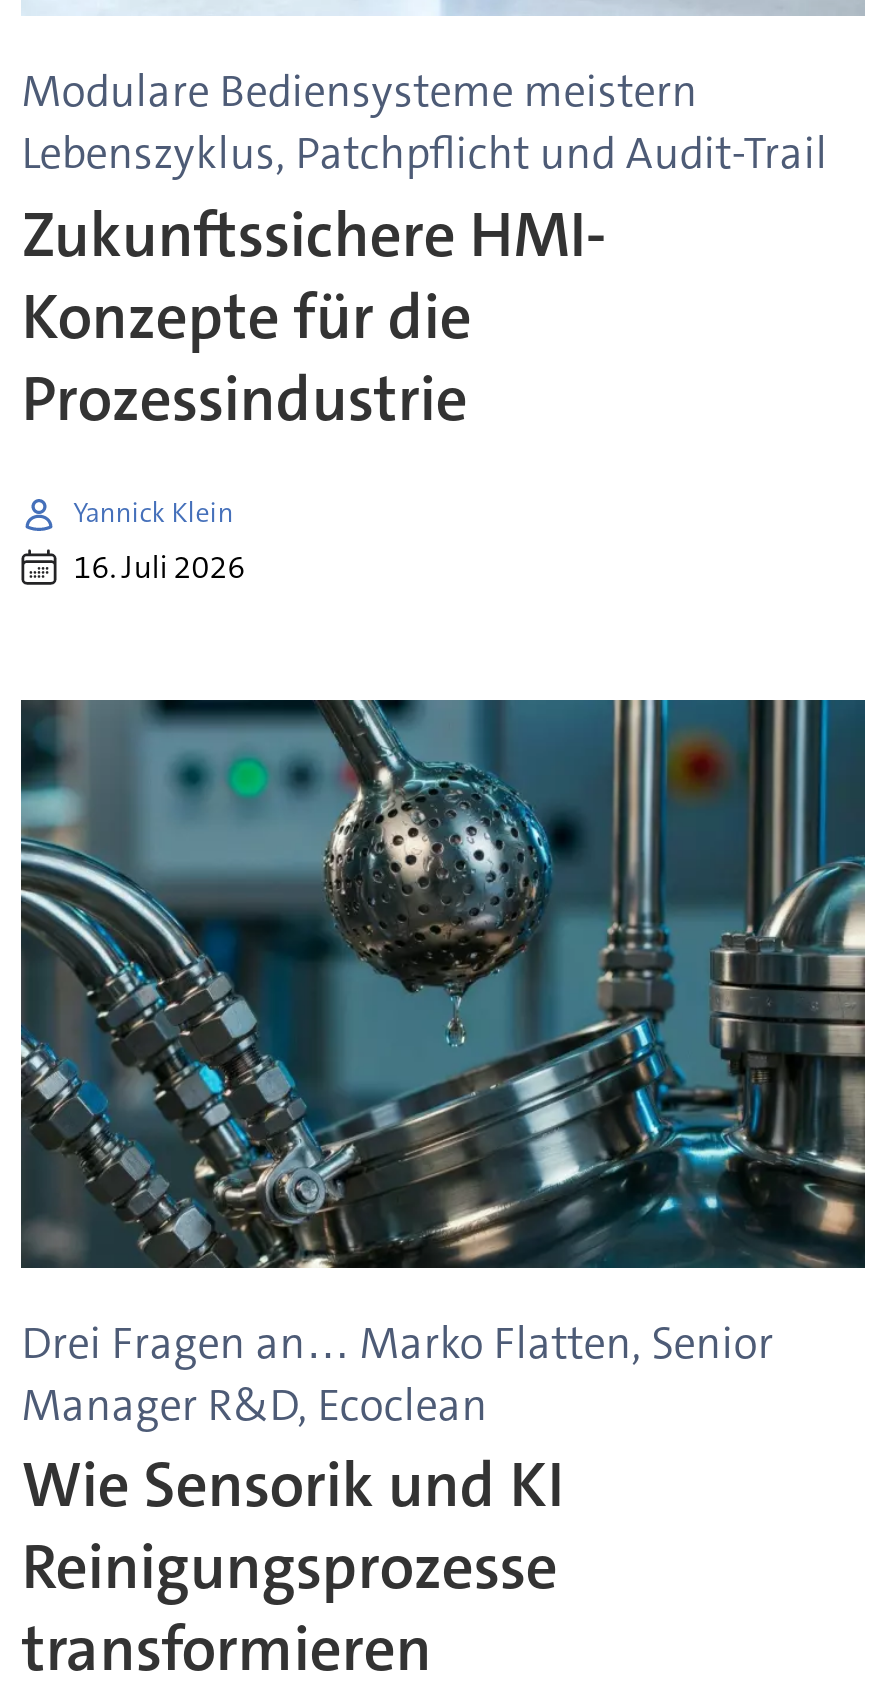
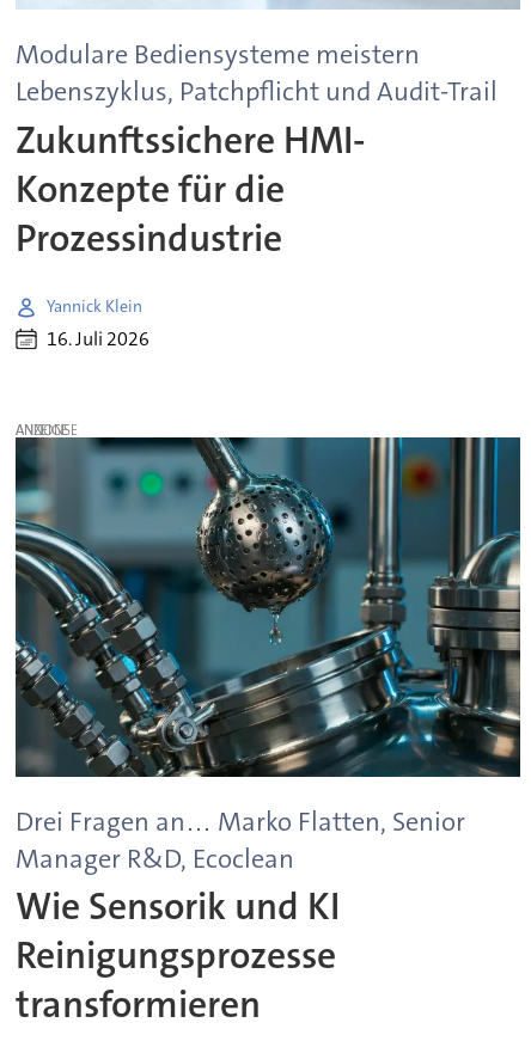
none -> [16,421,68,440] ANZEIGE

